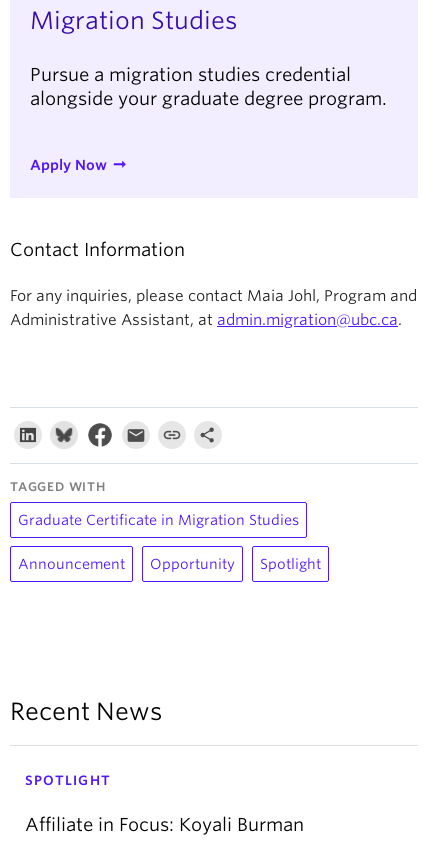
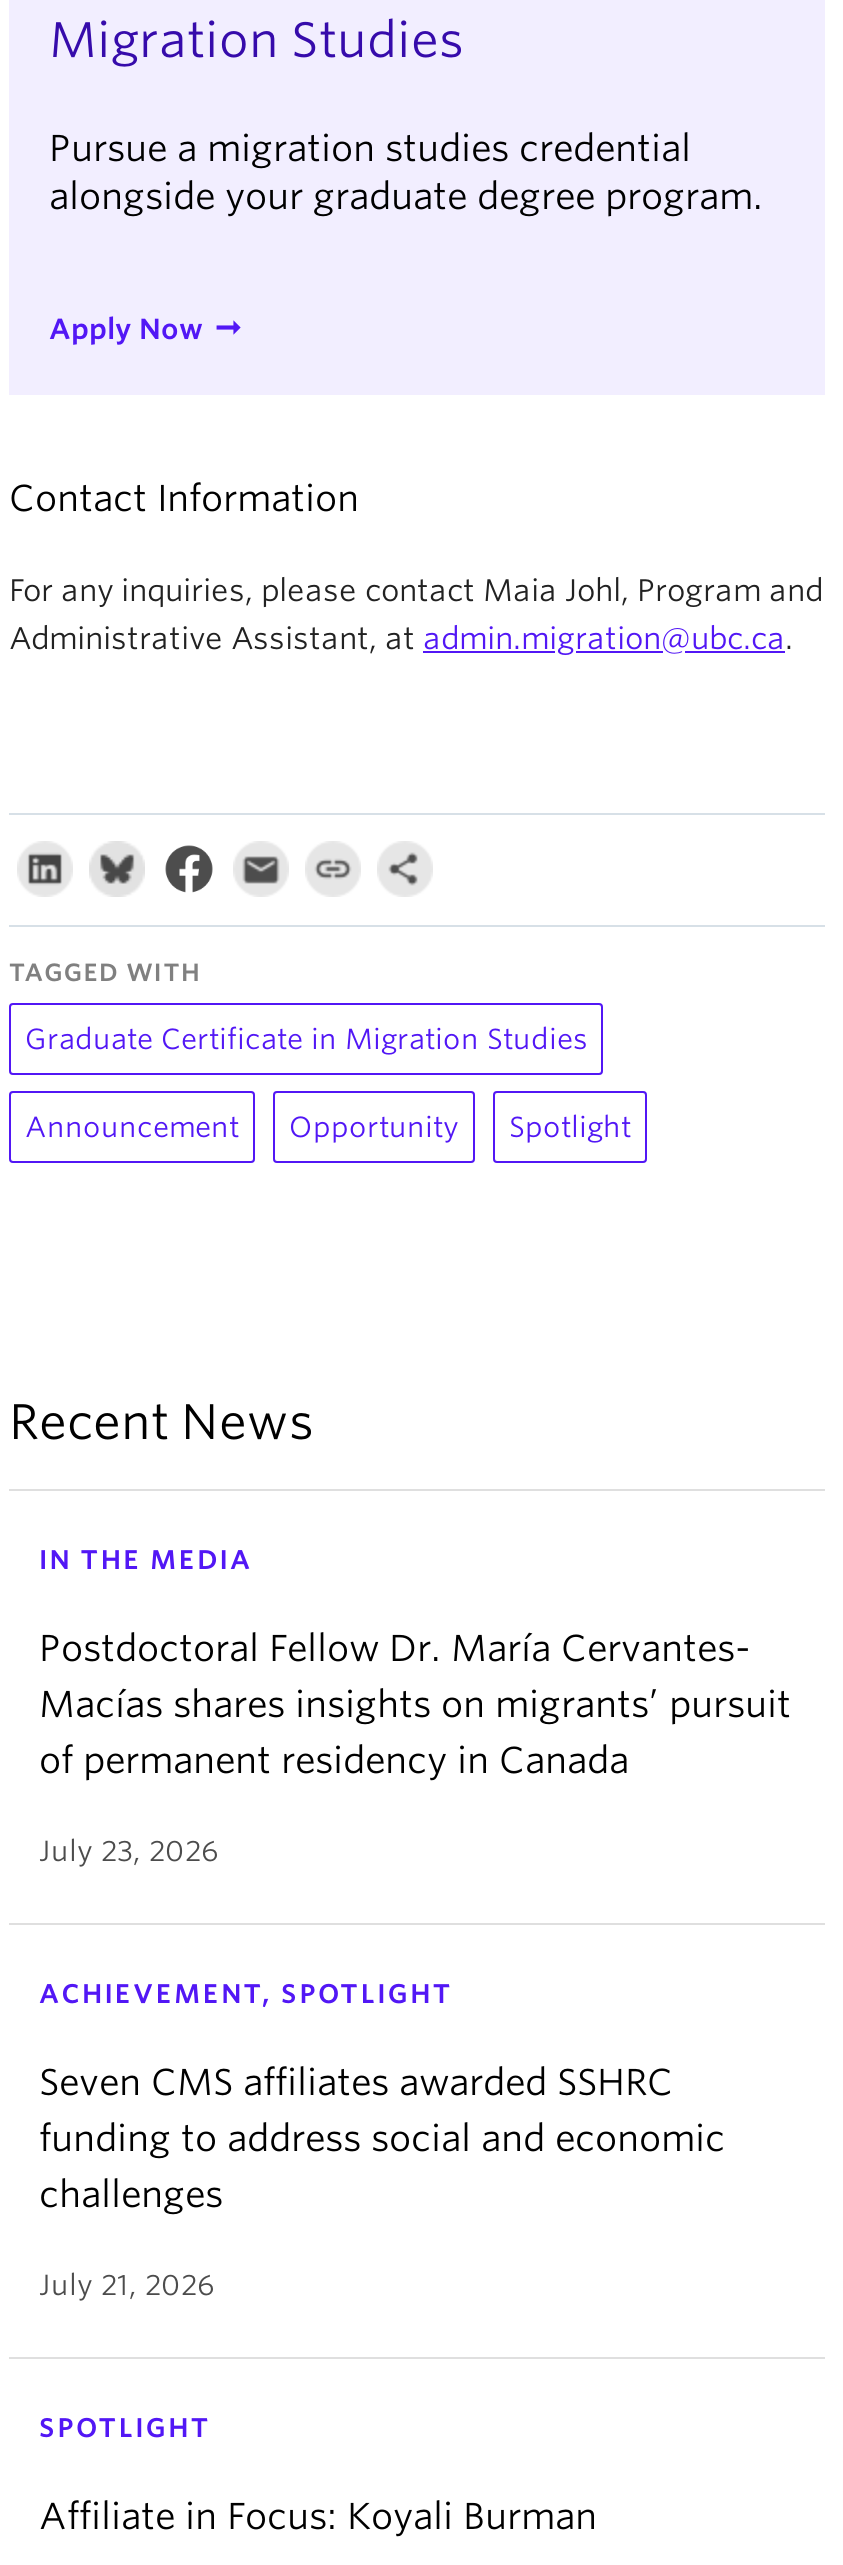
none -> [39,1544,791,1866] IN THE MEDIA | Postdoctoral Fellow Dr. María Cervantes- | Macías shares insights on migrants’ pursuit | of permanent residency in Canada | July 23, 2026
none -> [39,1978,725,2300] ACHIEVEMENT, SPOTLIGHT | Seven CMS affiliates awarded SSHRC | funding to address social and economic | challenges | July 21, 2026

